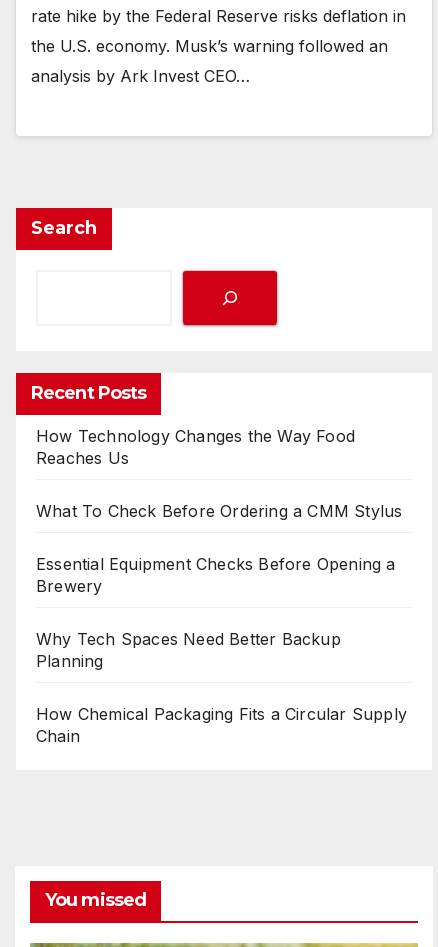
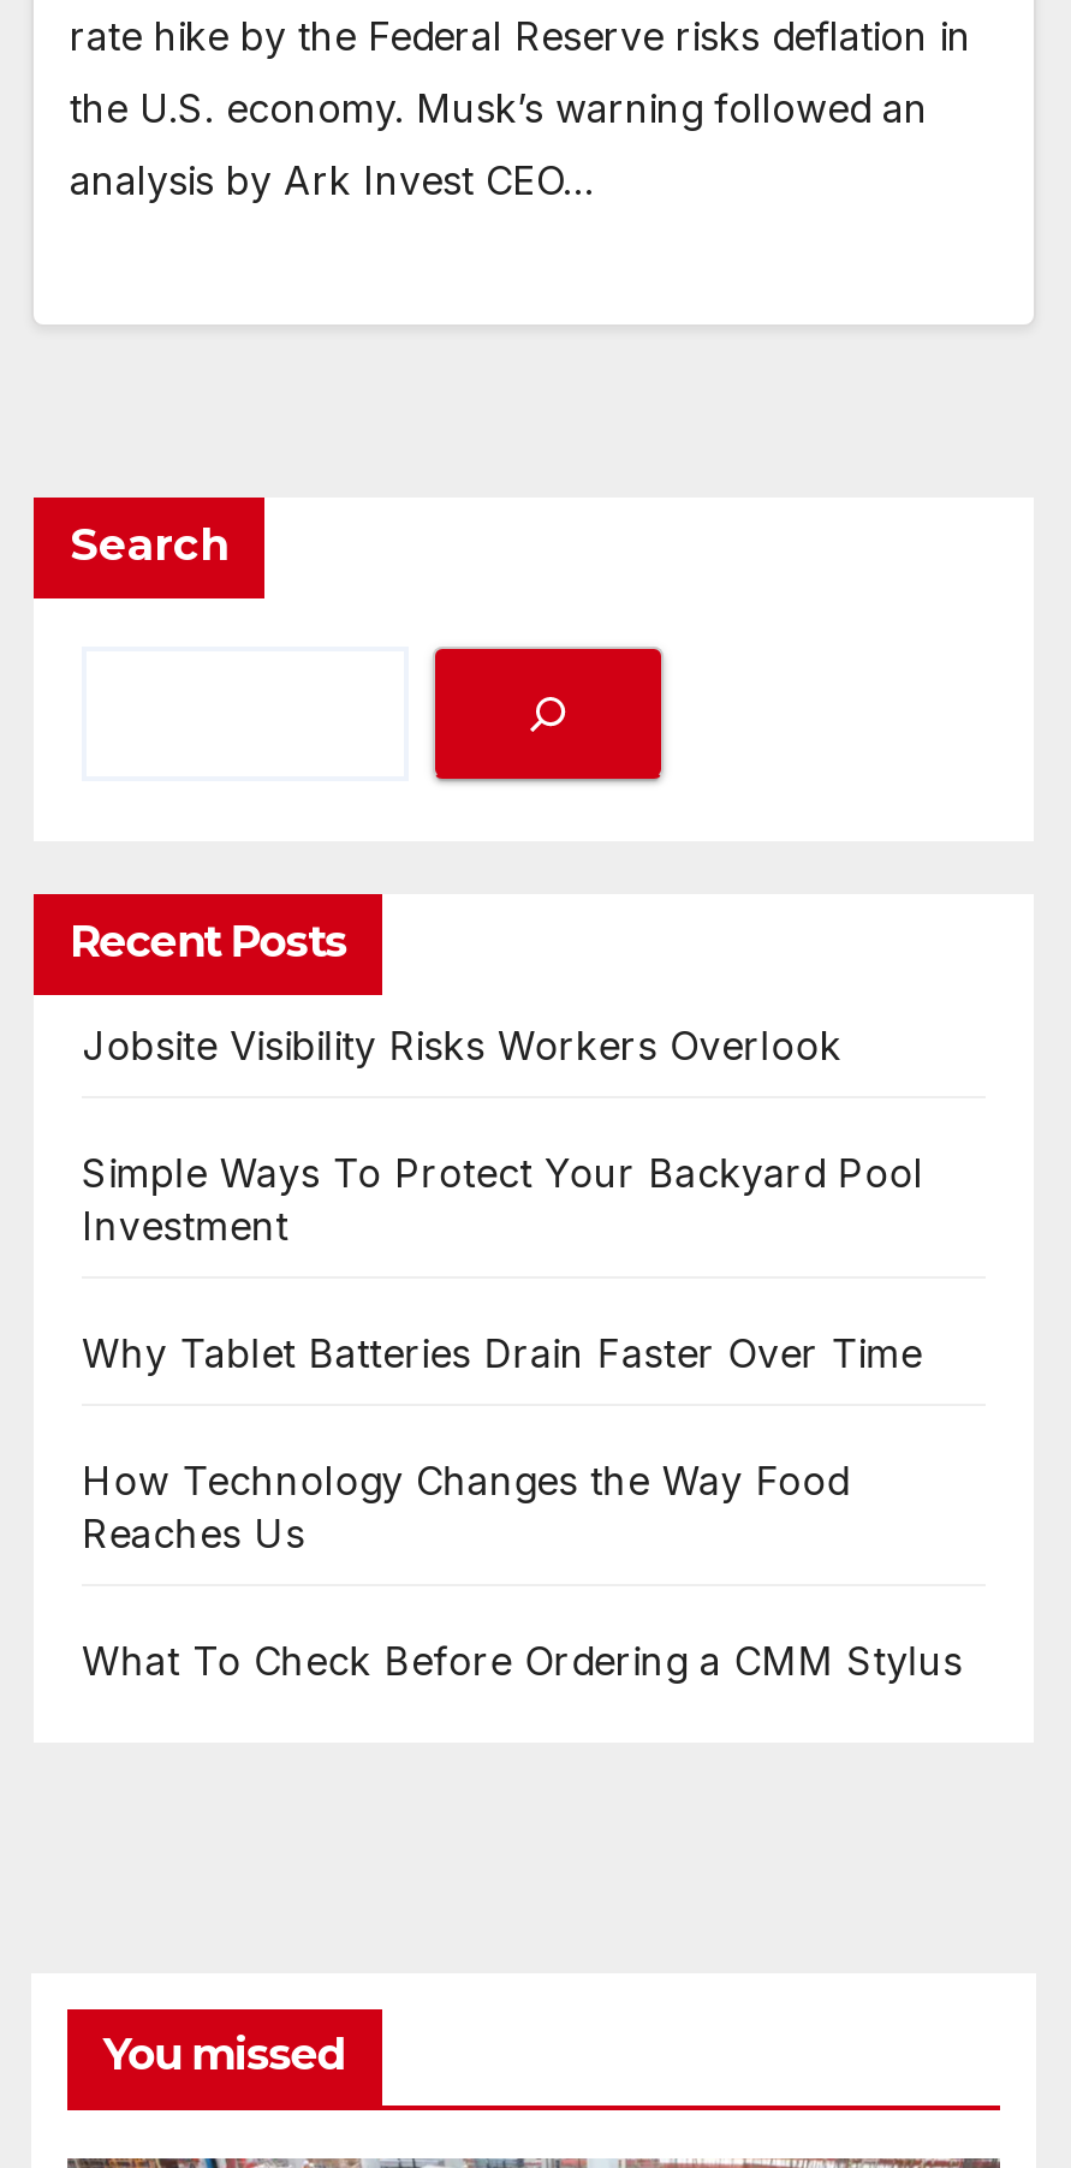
none -> [82,1022,924,1378] Jobsite Visibility Risks Workers Overlook | Simple Ways To Protect Your Backyard Pool | Investment | Why Tablet Batteries Drain Faster Over Time
moved [36,426,402,521] -> [82,1457,963,1685]: How Technology Changes the Way Food | Reaches Us | What To Check Before Ordering a CMM Stylus
[36,554,407,746] Essential Equipment Checks Before Opening a | Brewery | Why Tech Spaces Need Better Backup | Planning | How Chemical Packaging Fits a Circular Supply | Chain -> none

